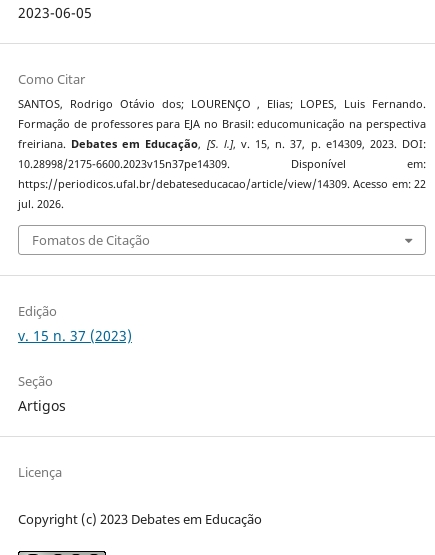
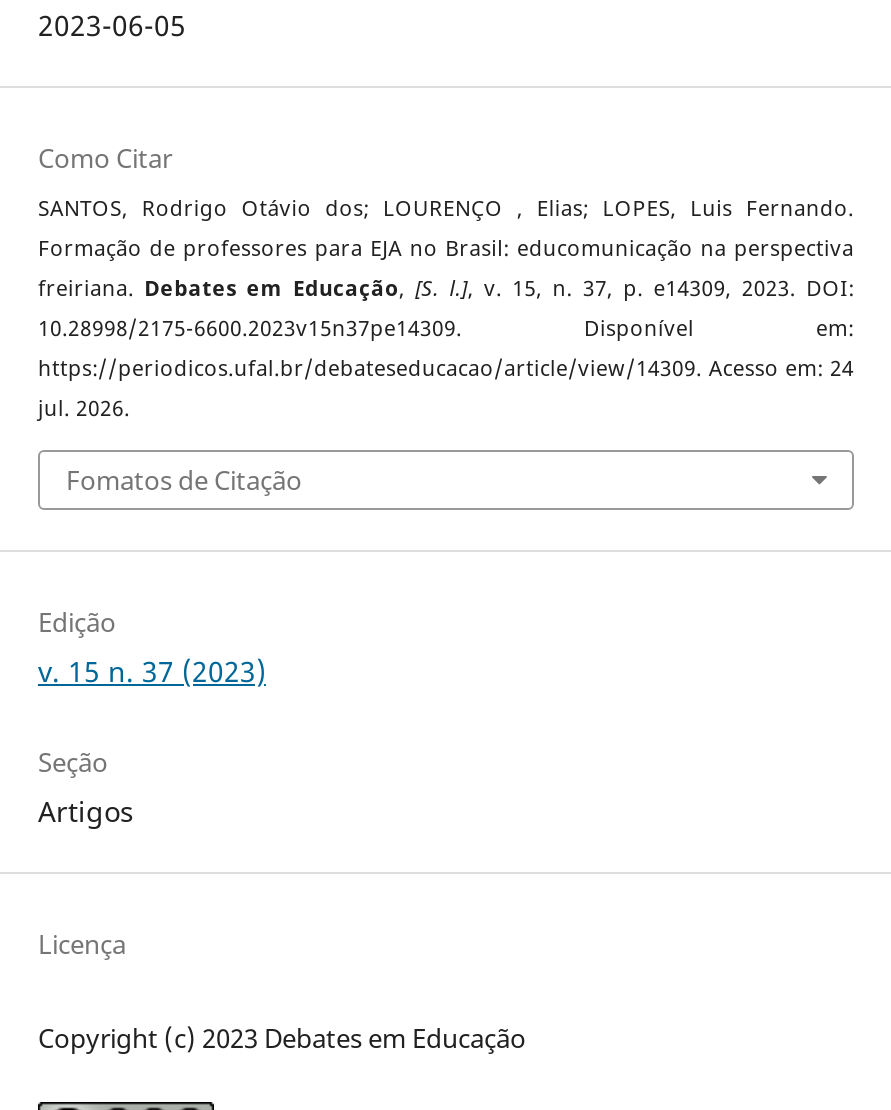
[18,177,426,191] https://periodicos.ufal.br/debateseducacao/article/view/14309. Acesso em: 22 -> [38,354,854,382] https://periodicos.ufal.br/debateseducacao/article/view/14309. Acesso em: 24

